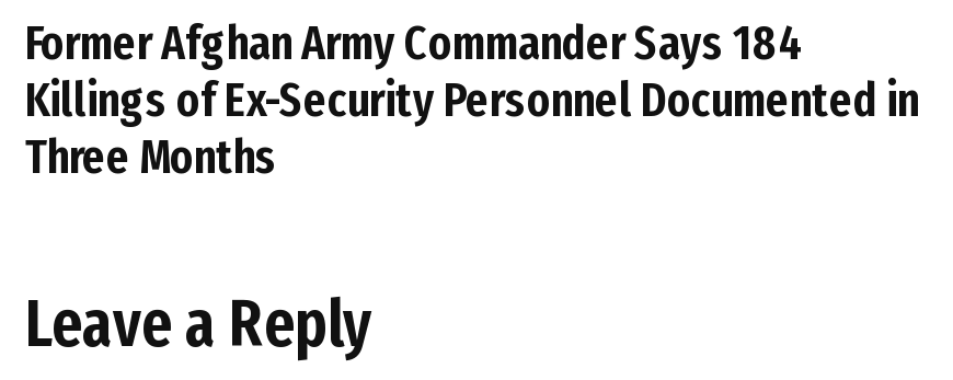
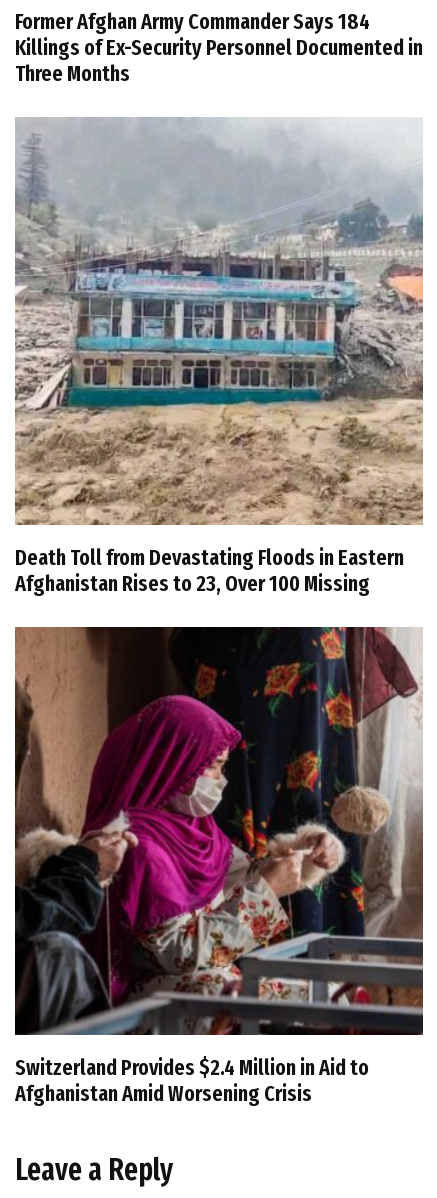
none -> [14,117,424,597] [image] | Death Toll from Devastating Floods in Eastern | Afghanistan Rises to 23, Over 100 Missing
none -> [14,626,424,1107] [image] | Switzerland Provides $2.4 Million in Aid to | Afghanistan Amid Worsening Crisis

